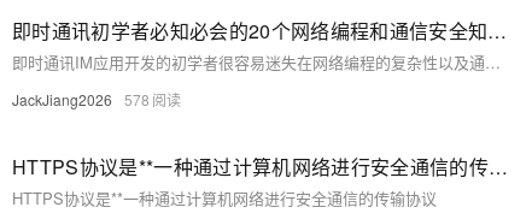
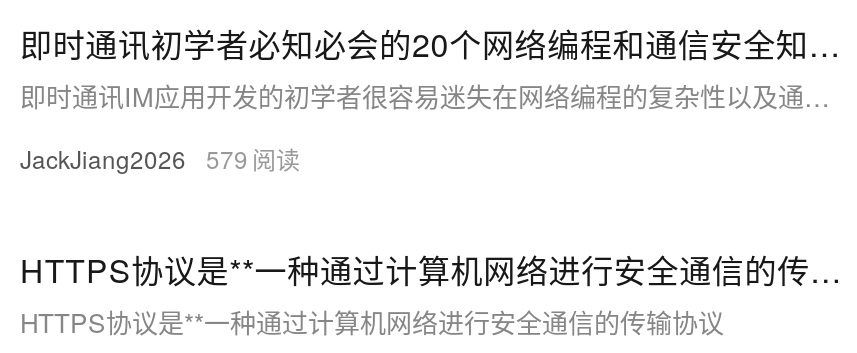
[12,89,150,109] JackJiang2026 578 -> [20,141,248,175] JackJiang2026 579

